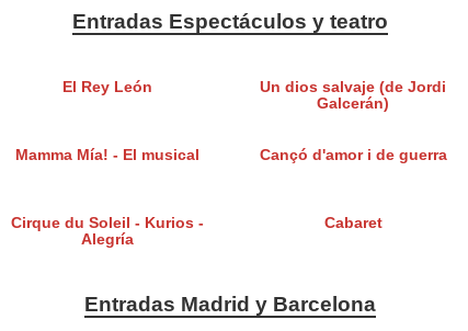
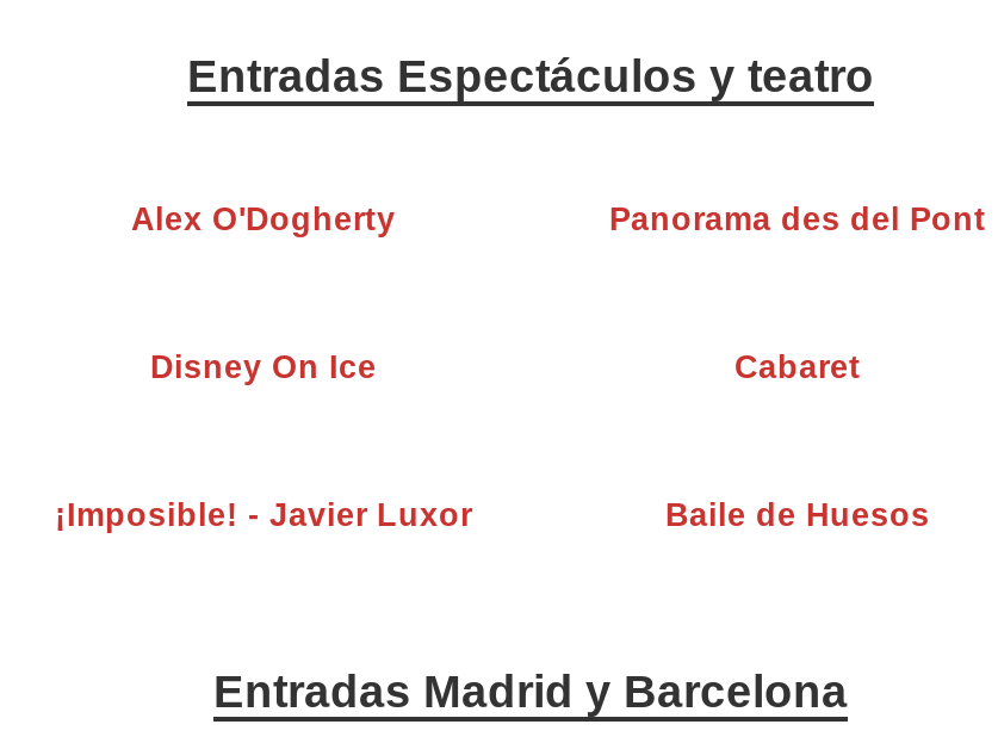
[15,79,447,164] El Rey León | Un dios salvaje (de Jordi | Galcerán) | Mamma Mía! - El musical | Cançó d'amor i de guerra -> [131,202,986,238] Alex O'Dogherty | Panorama des del Pont
[11,215,204,248] Cirque du Soleil - Kurios - | Alegría -> [150,350,377,386] Disney On Ice
moved [324,215,382,232] -> [734,350,861,386]: Cabaret
none -> [55,498,930,534] ¡Imposible! - Javier Luxor | Baile de Huesos

